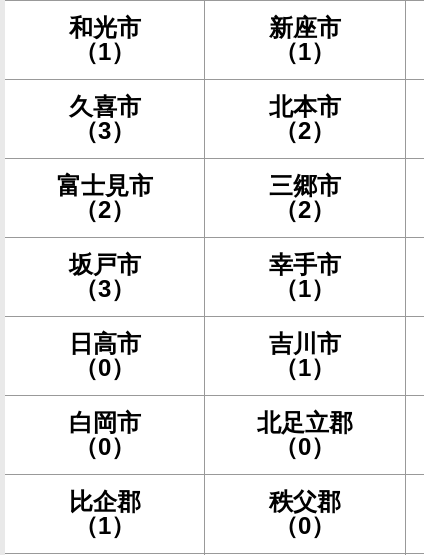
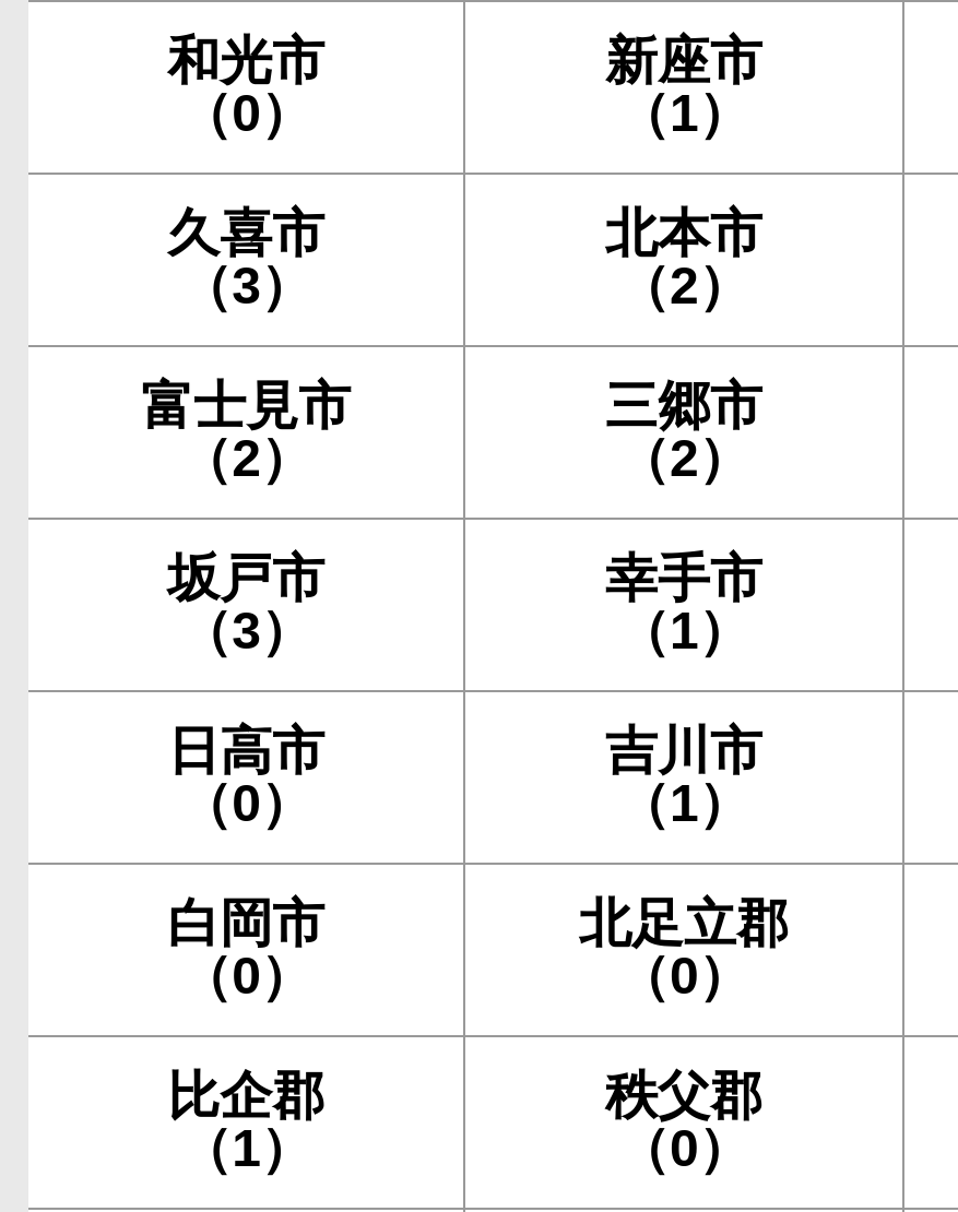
[74,38,135,65] （1） -> [180,83,313,142] （0）

